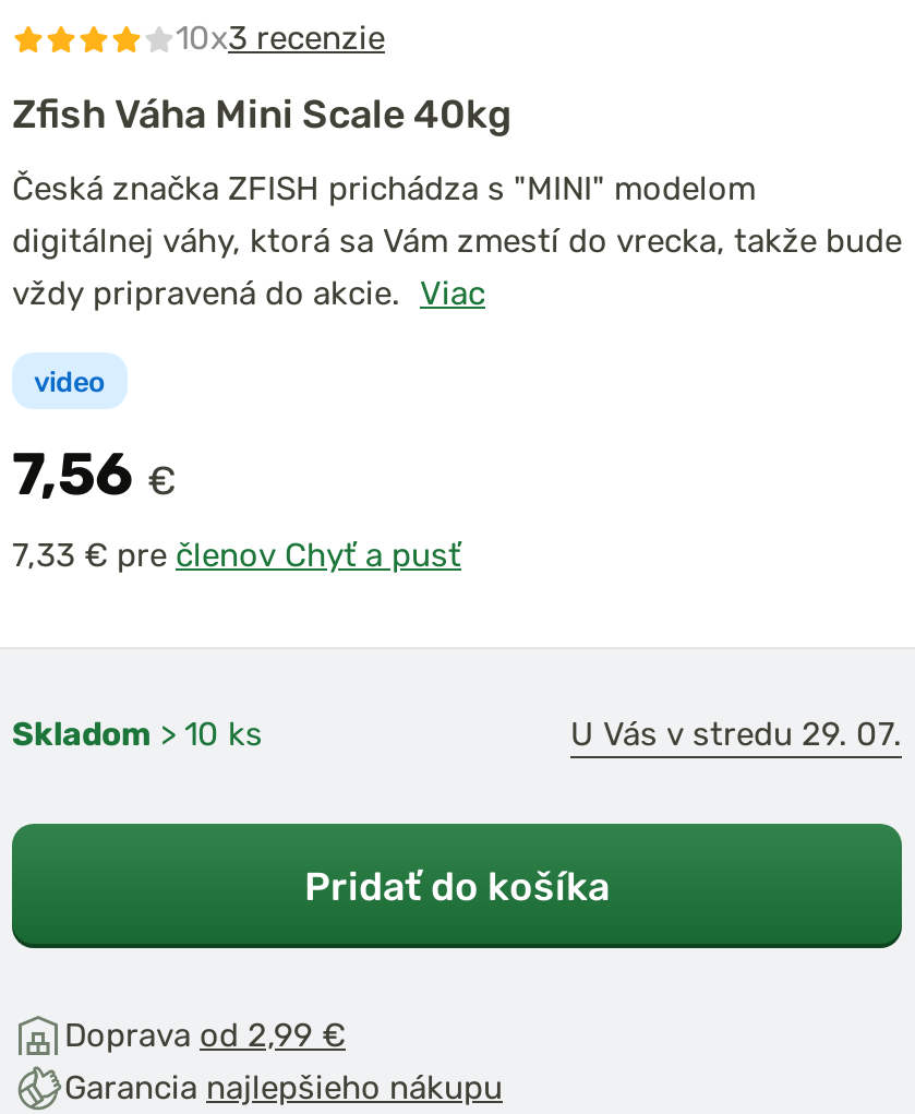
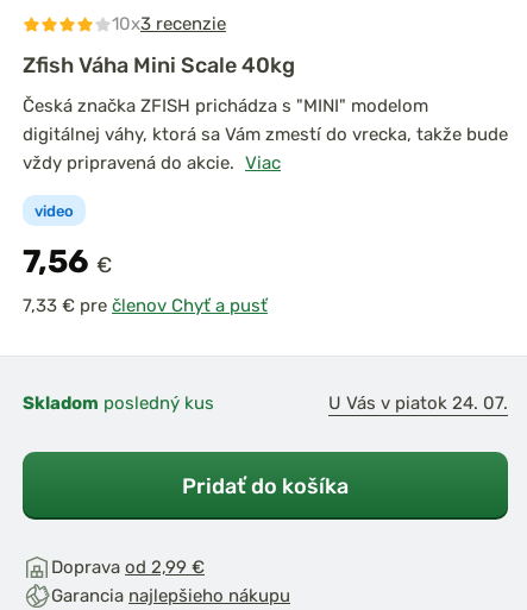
[12,715,902,754] Skladom > 10 ks | U Vás v stredu 29. 07. -> [23,392,508,414] Skladom posledný kus | U Vás v piatok 24. 07.

